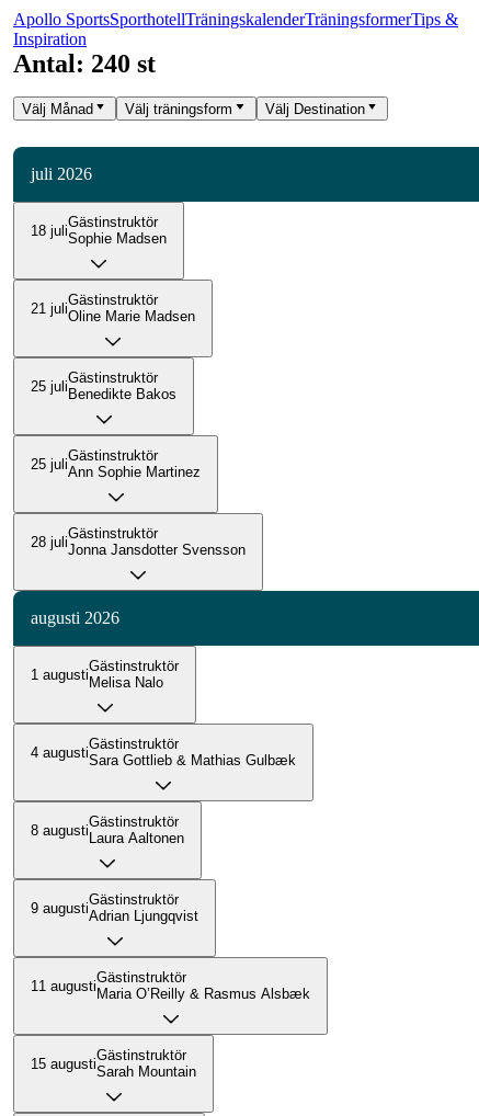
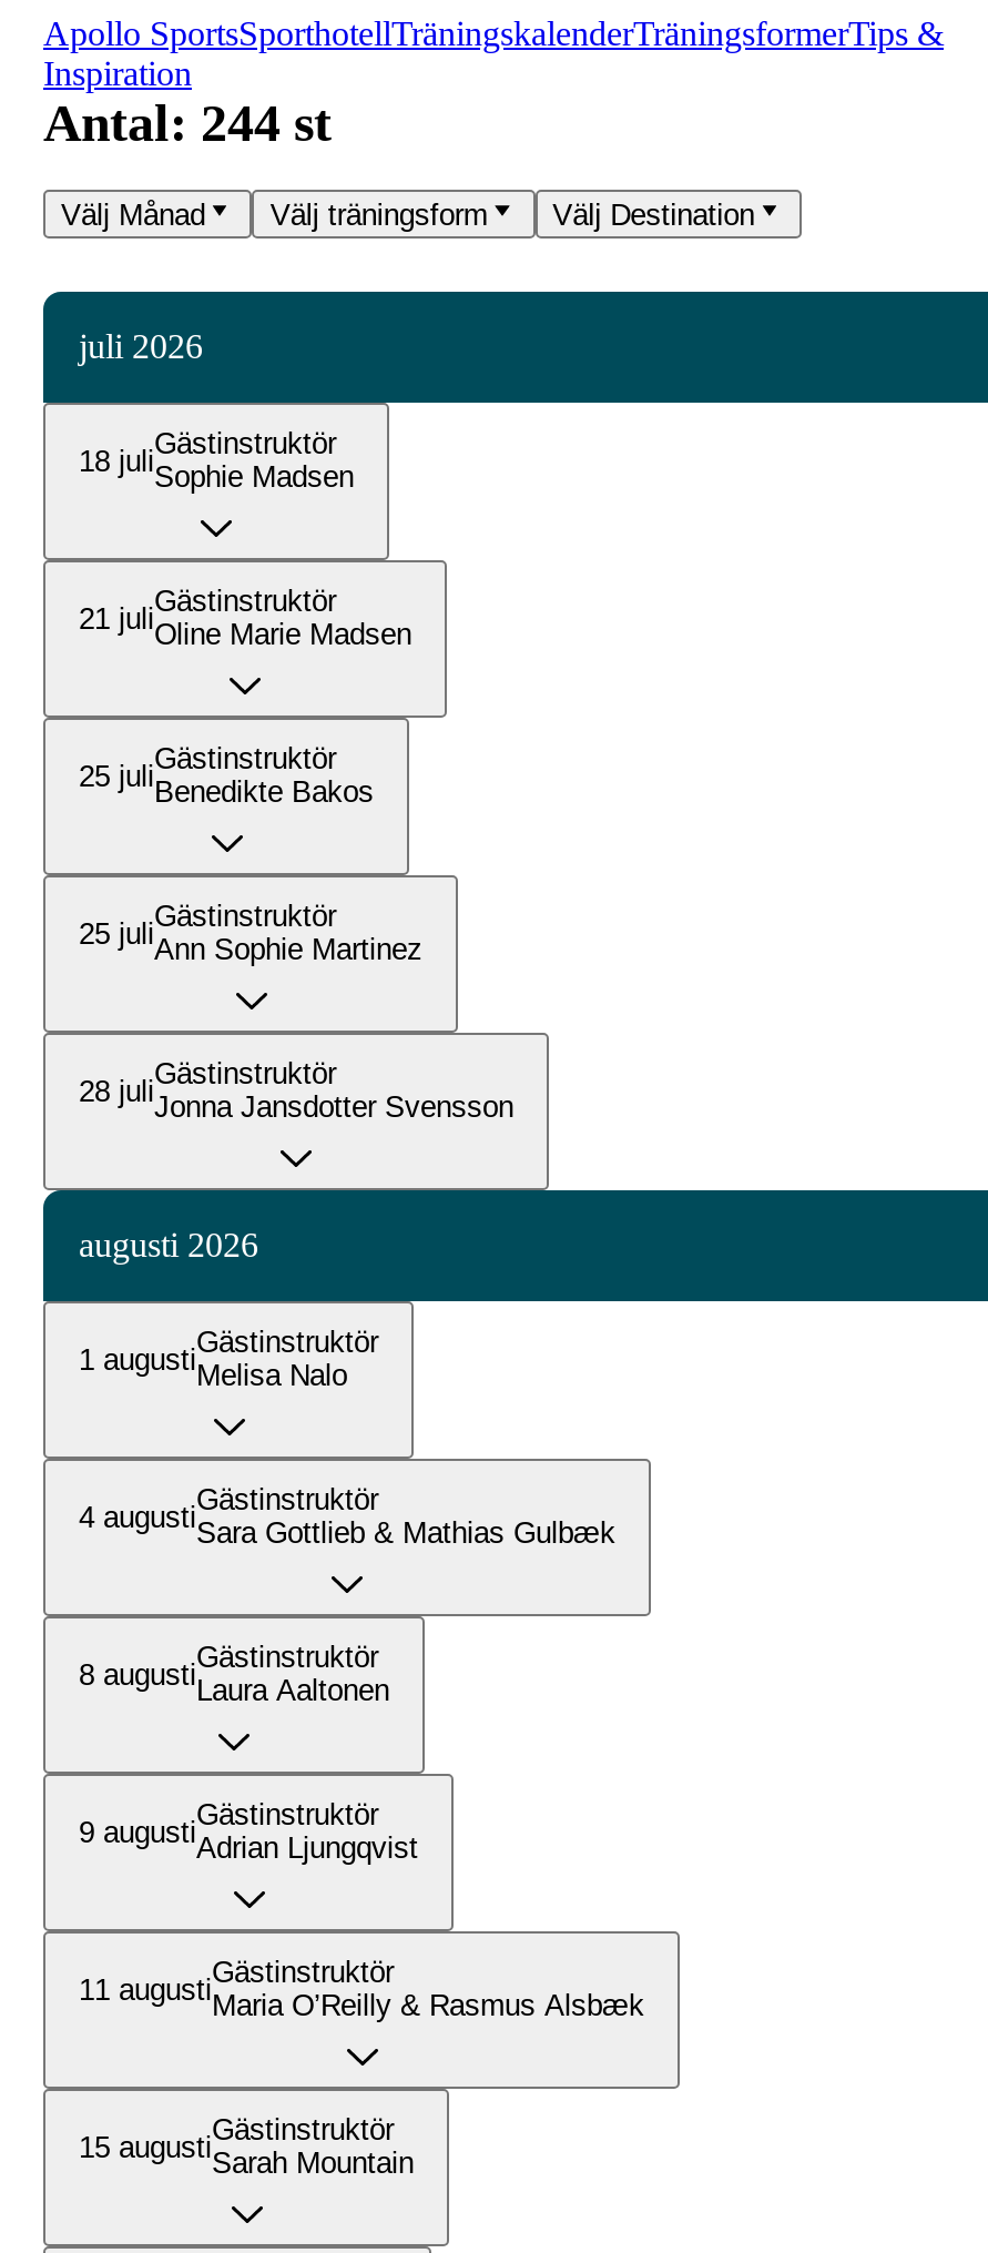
[13,49,156,78] Antal: 240 st -> [43,94,332,152] Antal: 244 st

